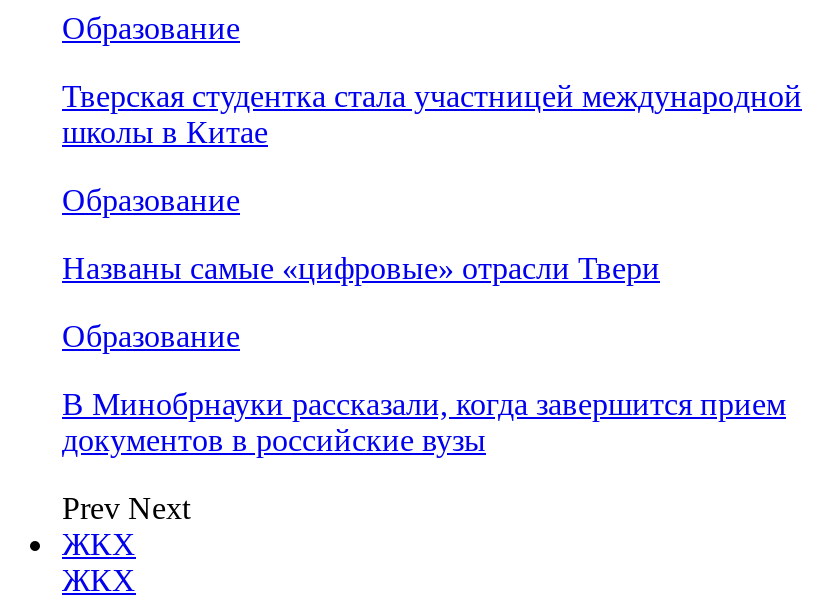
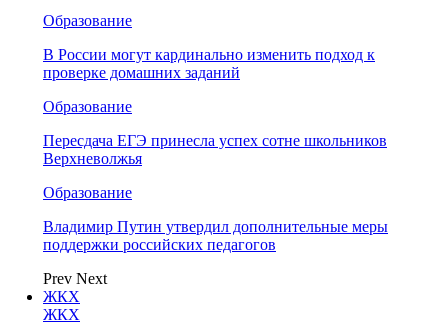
[62,79,802,149] Тверская студентка стала участницей международной | школы в Китае -> [43,46,375,81] В России могут кардинально изменить подход к | проверке домашних заданий
[62,251,660,285] Названы самые «цифровые» отрасли Твери -> [43,132,387,167] Пересдача ЕГЭ принесла успех сотне школьников | Верхневолжья
[62,387,786,457] В Минобрнауки рассказали, когда завершится прием | документов в российские вузы -> [43,218,388,253] Владимир Путин утвердил дополнительные меры | поддержки российских педагогов

